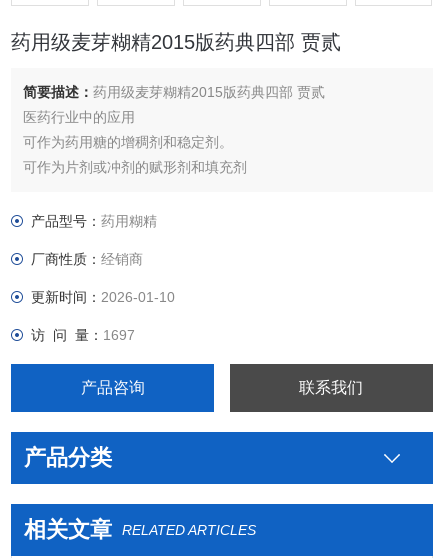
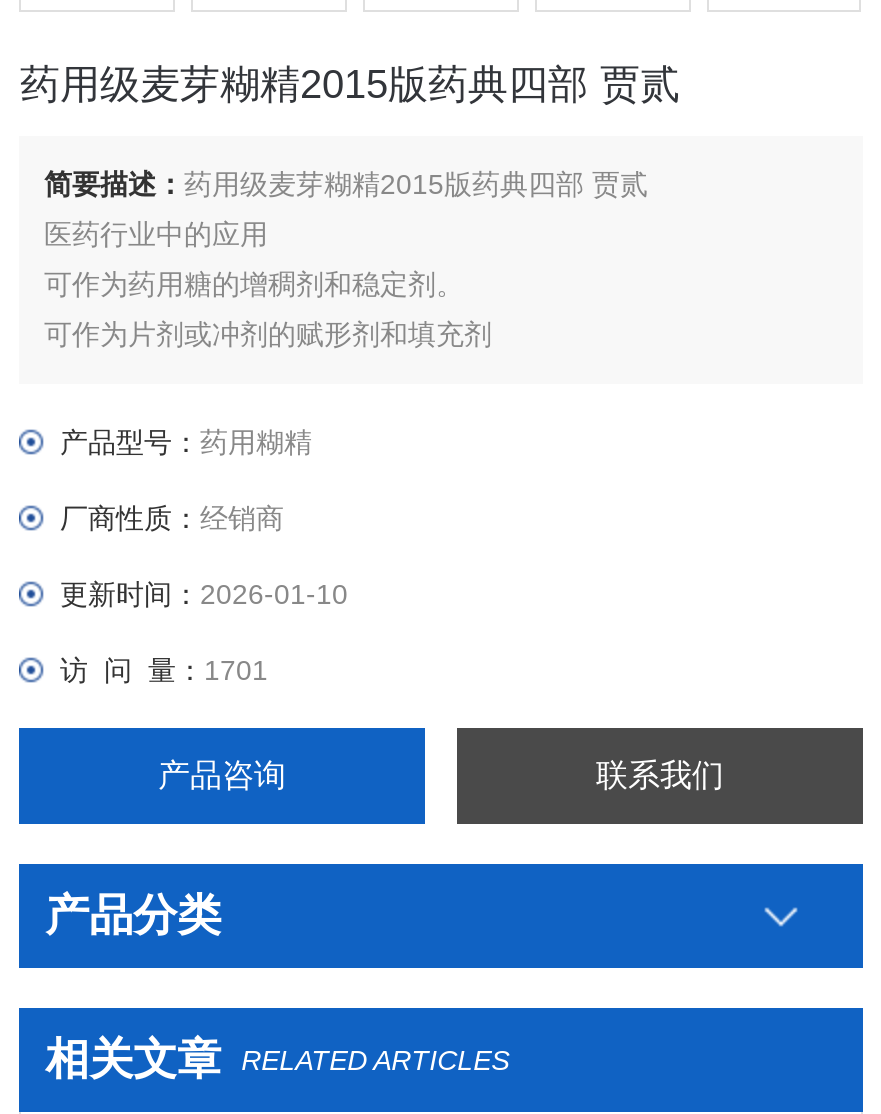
[31,327,135,343] 访 问 量：1697 -> [60,654,268,686] 访 问 量：1701

